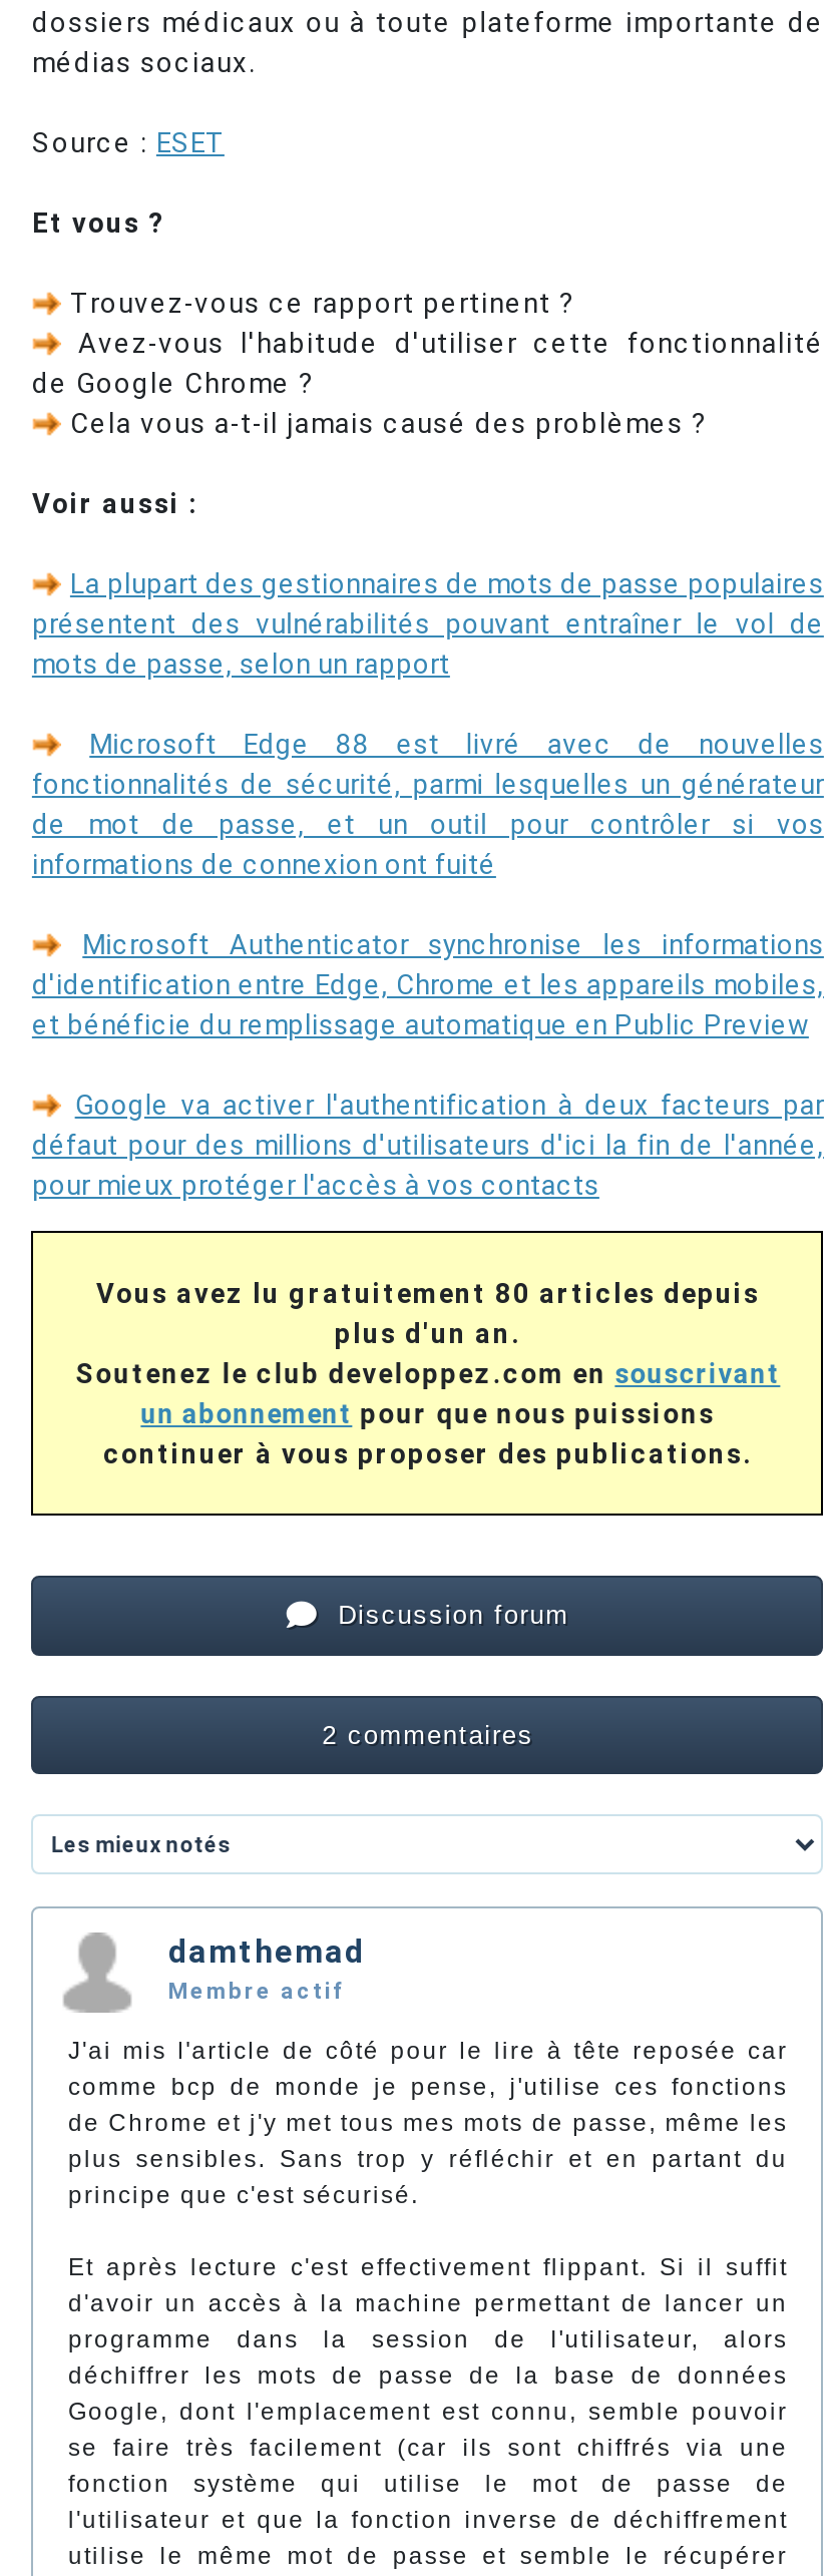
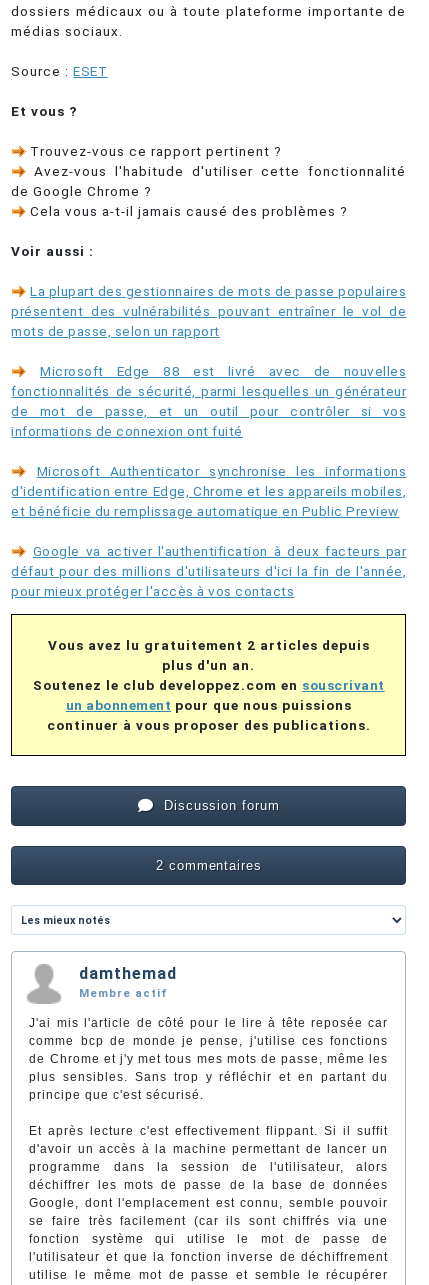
[96,1277,760,1309] Vous avez lu gratuitement 80 articles depuis -> [48,637,370,653] Vous avez lu gratuitement 2 articles depuis

